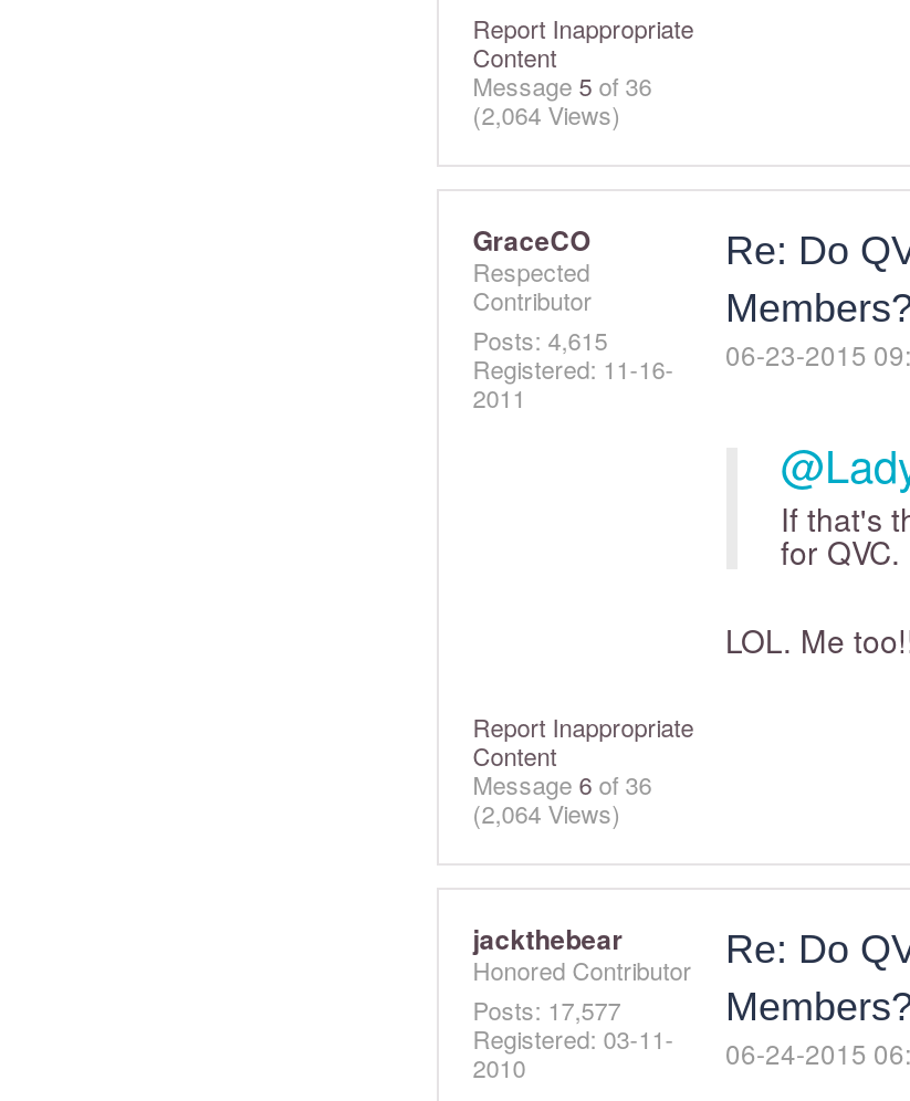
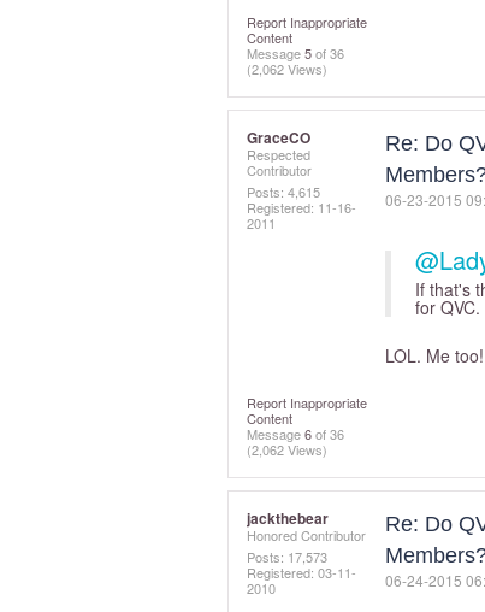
[473,97,621,132] (2,064 Views) -> [247,60,328,79] (2,062 Views)
[473,796,621,831] (2,064 Views) -> [247,440,328,459] (2,062 Views)
[473,992,621,1028] Posts: 17,577 -> [247,547,328,567] Posts: 17,573

